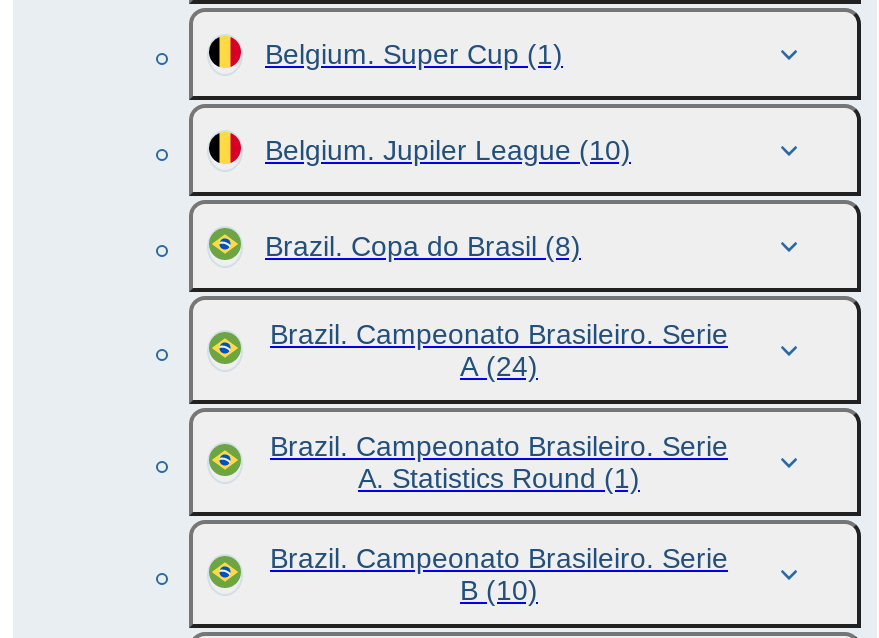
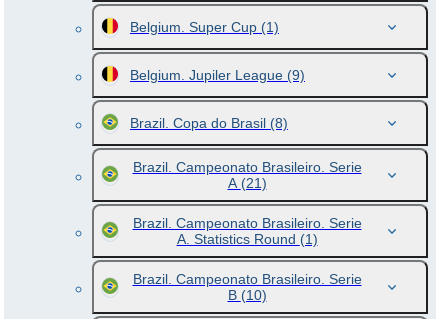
[265,134,631,166] Belgium. Jupiler League (10) -> [130,67,305,83] Belgium. Jupiler League (9)
[460,350,538,382] A (24) -> [227,175,266,191] A (21)

